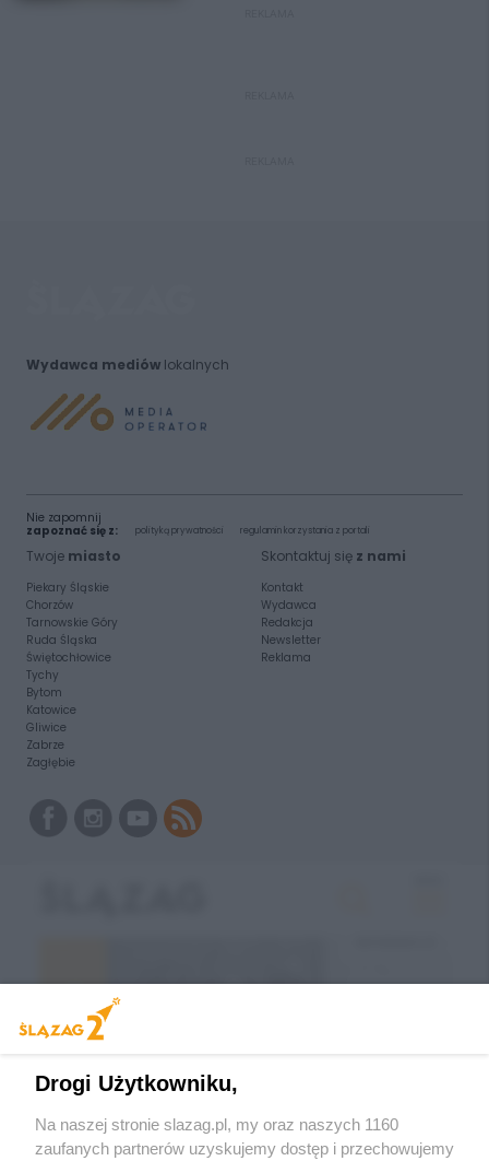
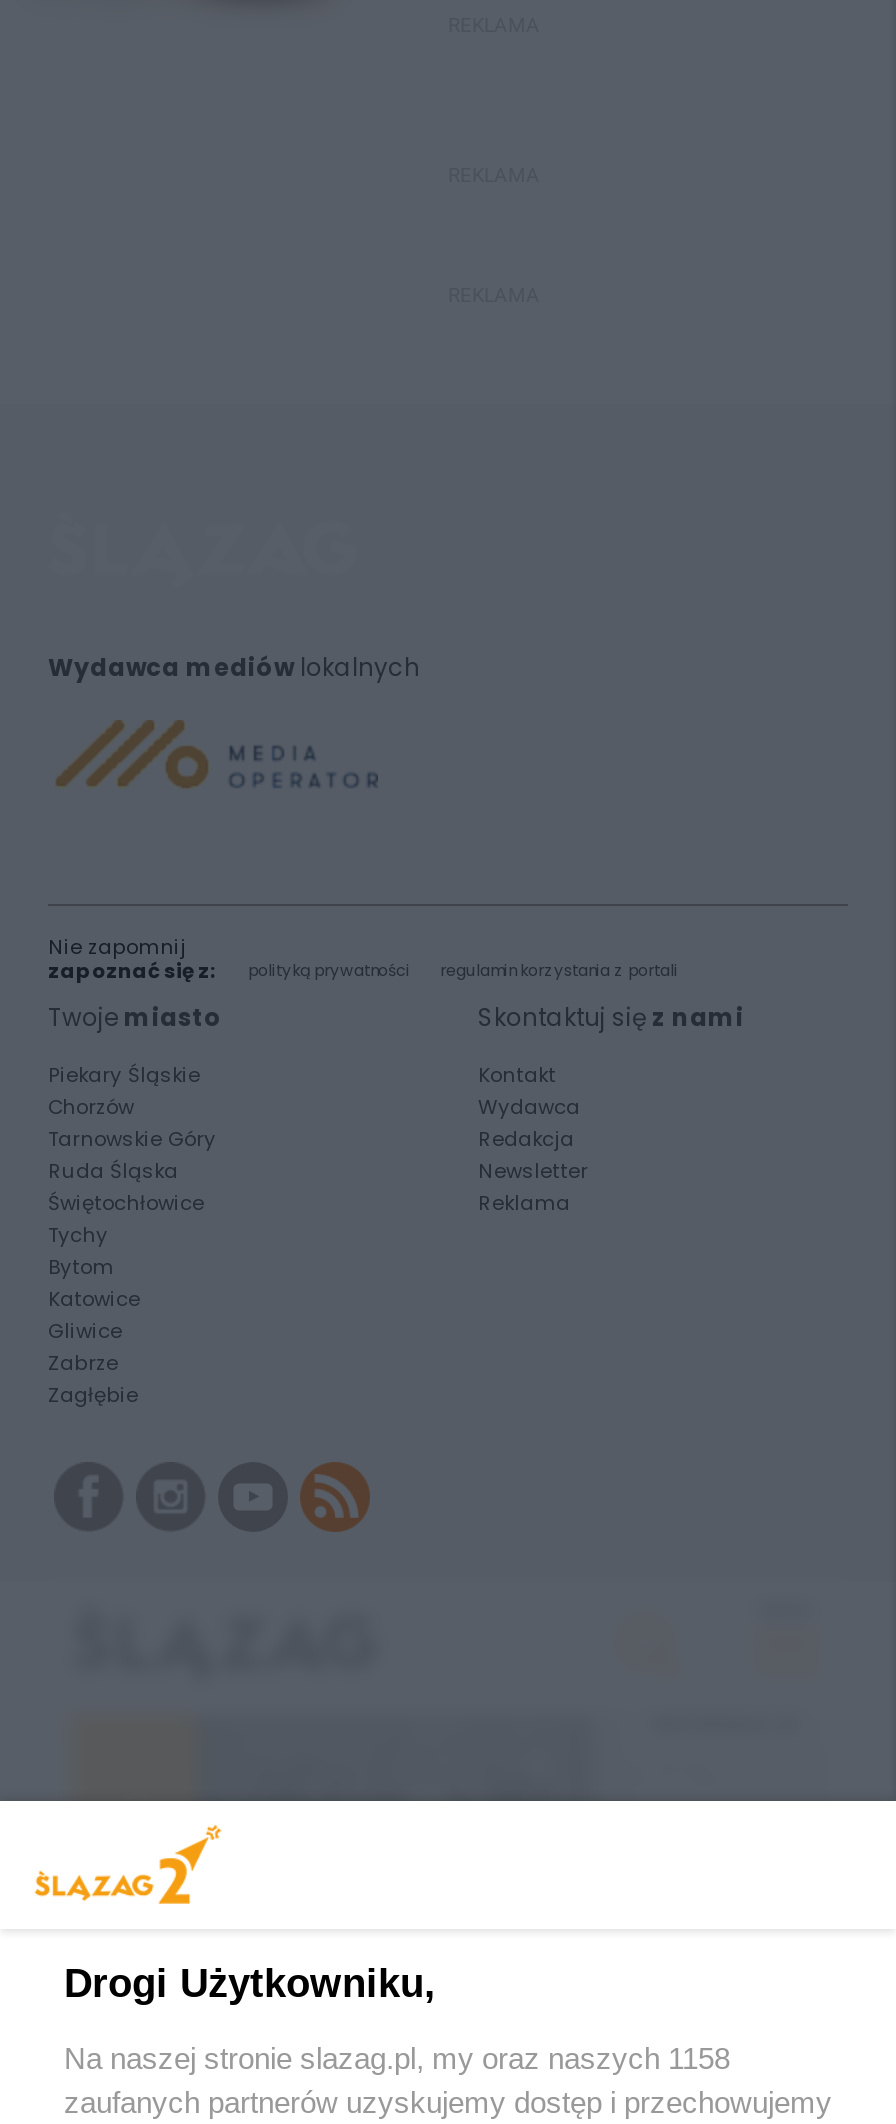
[35,1115,398,1134] Na naszej stronie slazag.pl, my oraz naszych 1160 -> [64,2040,730,2074] Na naszej stronie slazag.pl, my oraz naszych 1158

